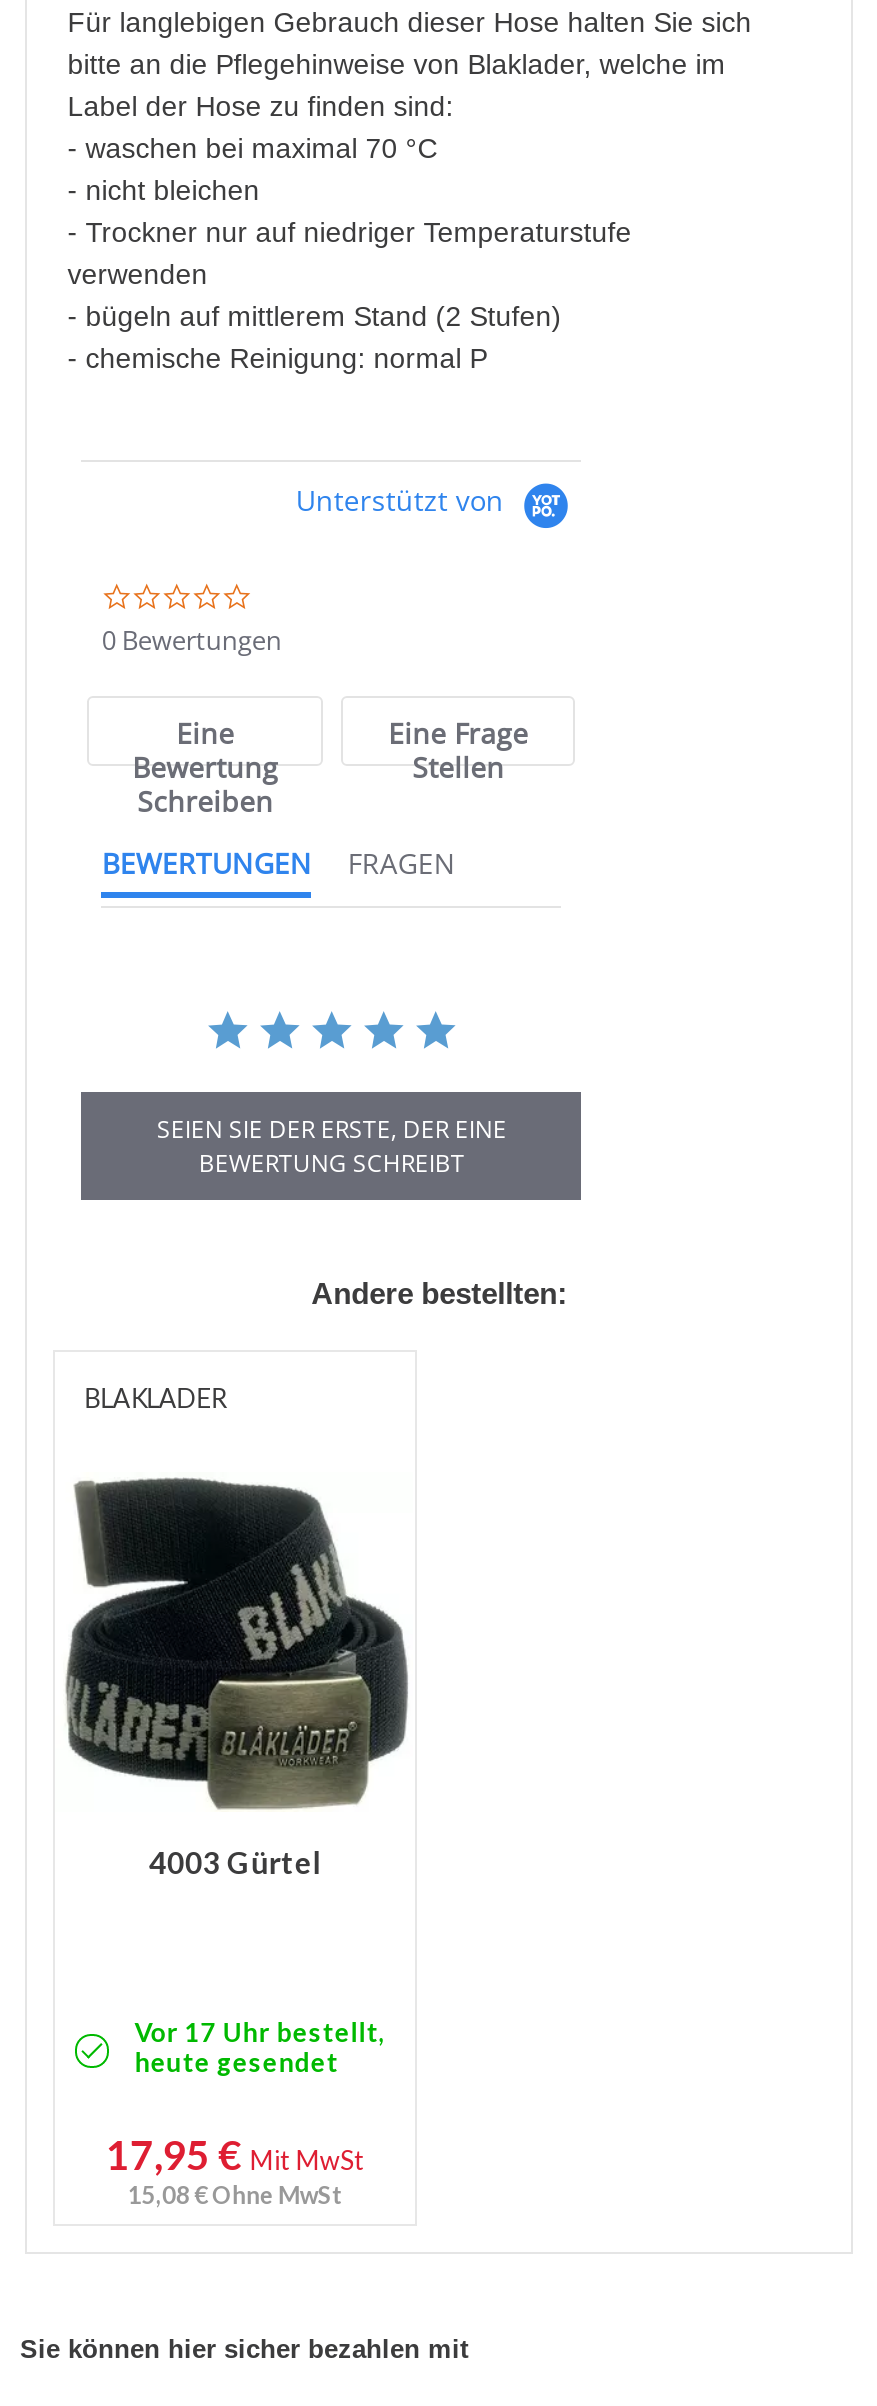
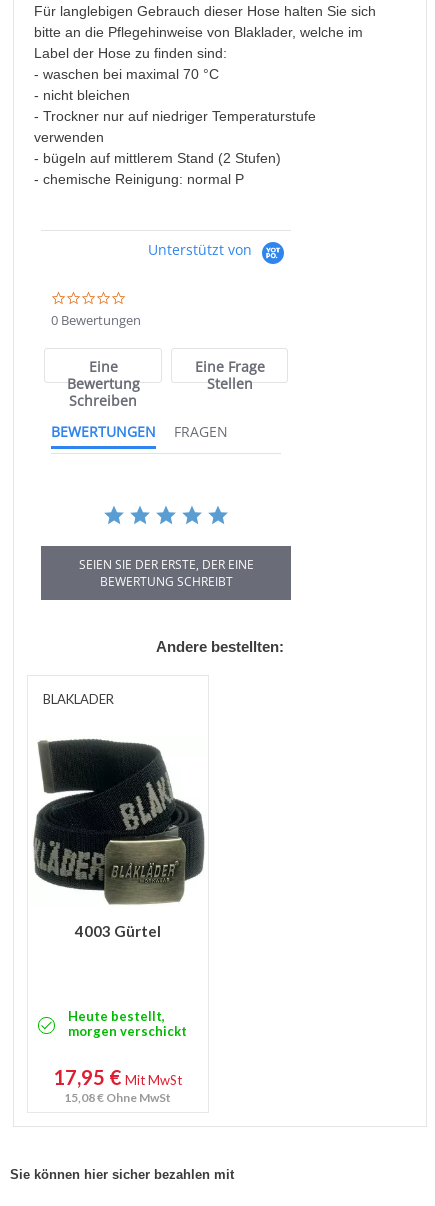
[134,2016,384,2078] Vor 17 Uhr bestellt, | heute gesendet -> [68,1008,187,1039] Heute bestellt, | morgen verschickt

